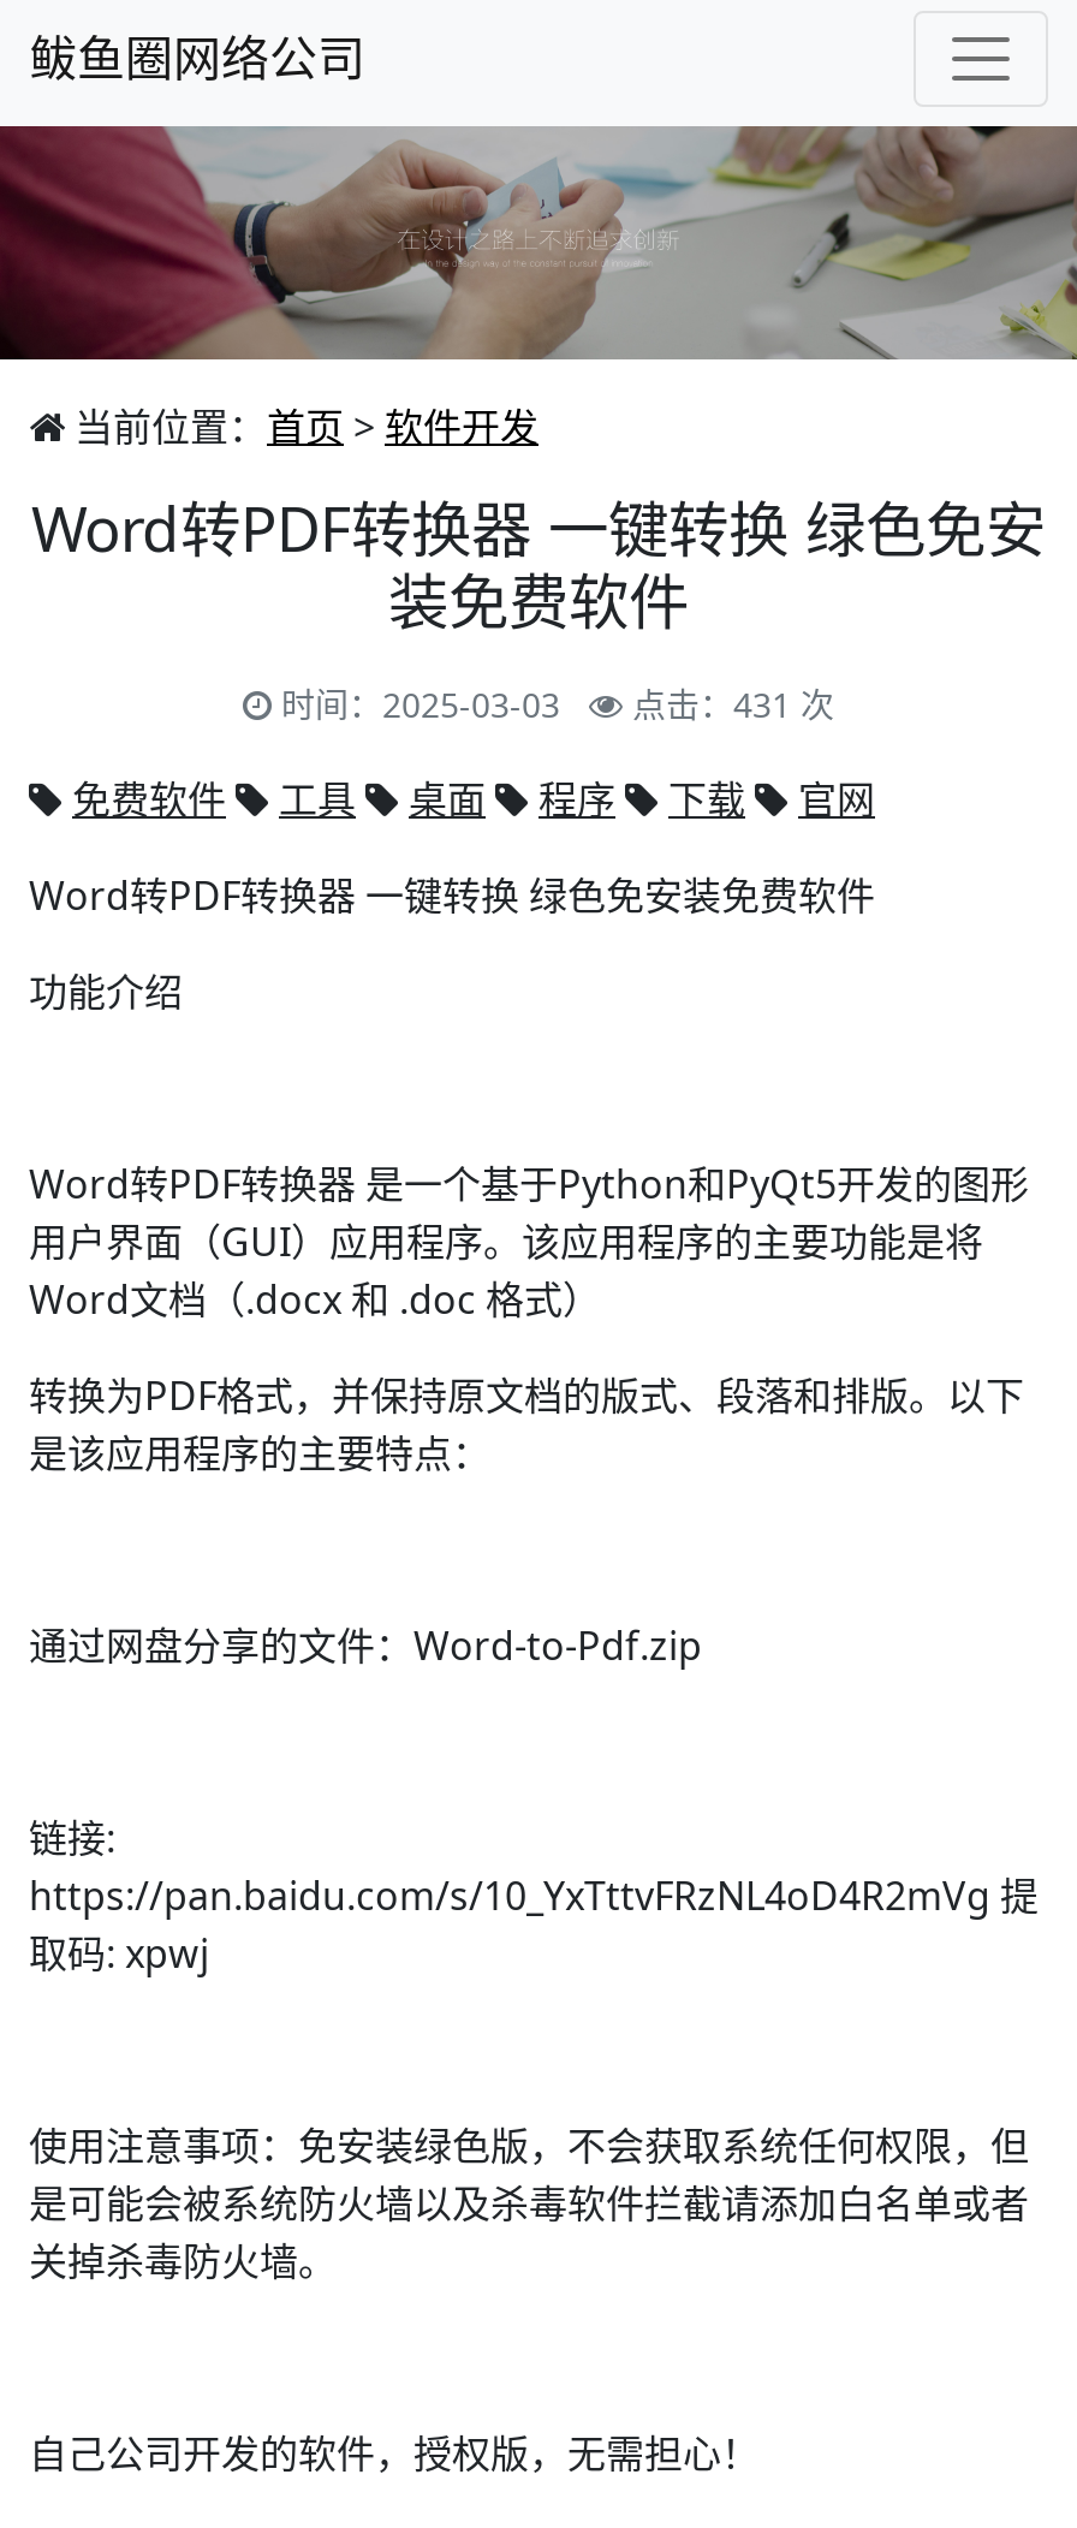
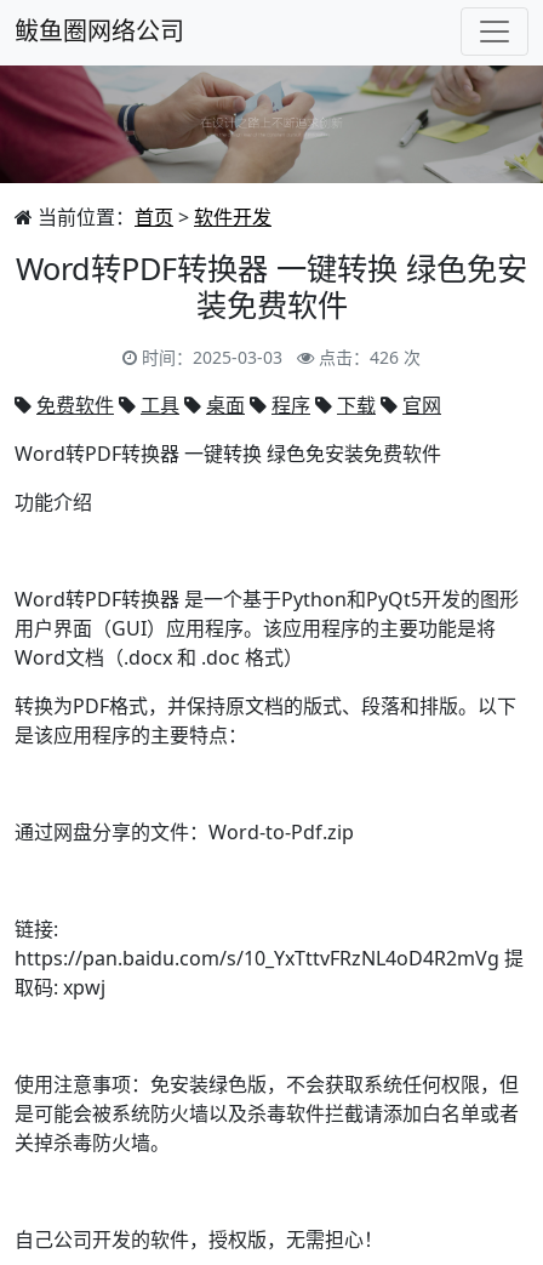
[281,682,834,727] 时间：2025-03-03 点击：431 次 -> [142,346,421,369] 时间：2025-03-03 点击：426 次

